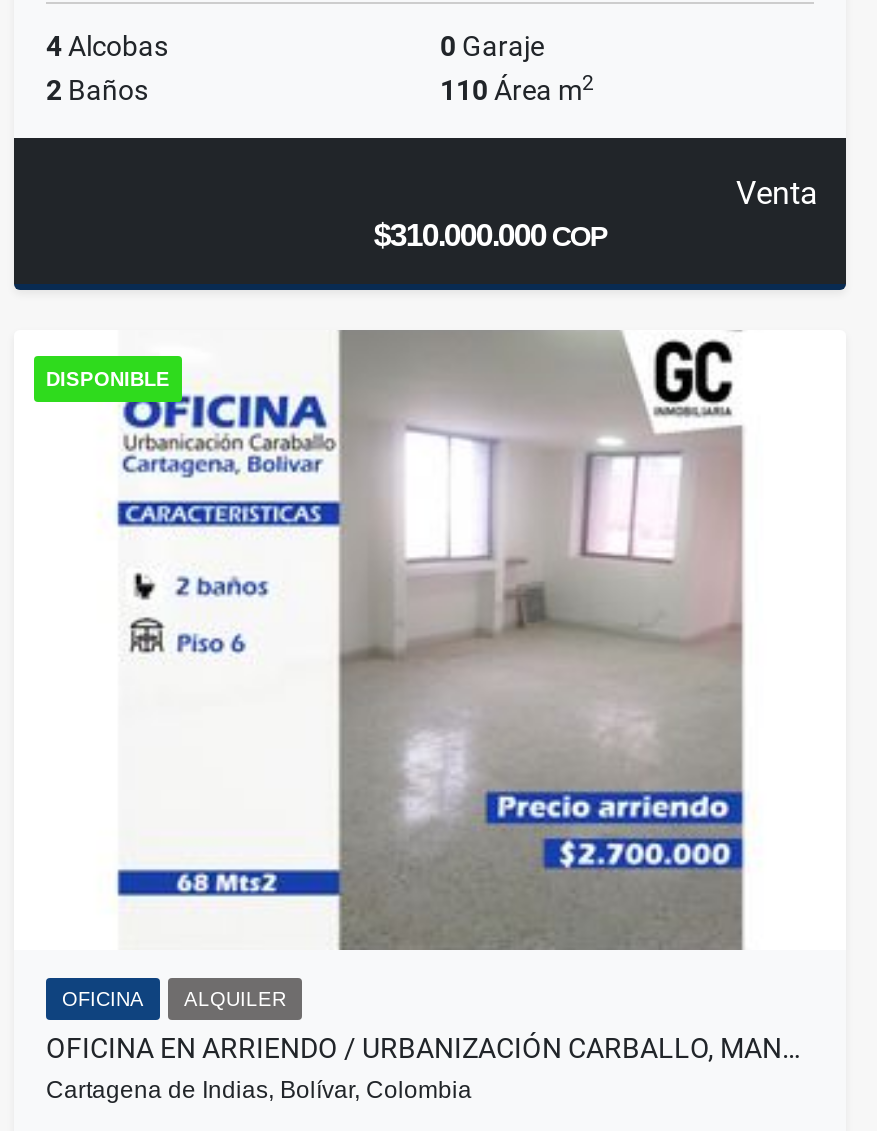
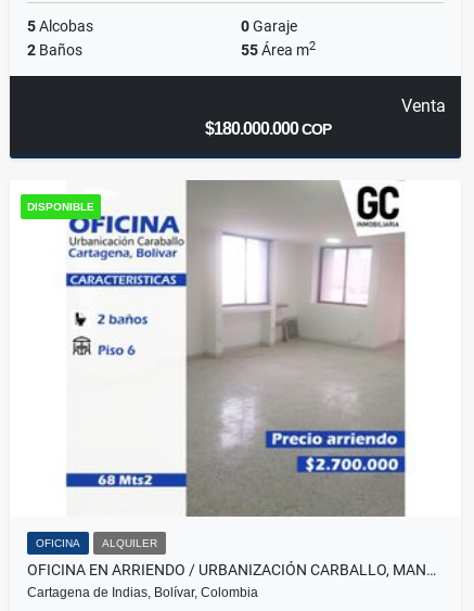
[46,30,168,62] 4 Alcobas -> [27,18,93,35] 5 Alcobas
[440,70,594,106] 110 Área m2 -> [241,39,316,59] 55 Área m2
[374,218,606,252] $310.000.000 COP -> [205,120,331,138] $180.000.000 COP

